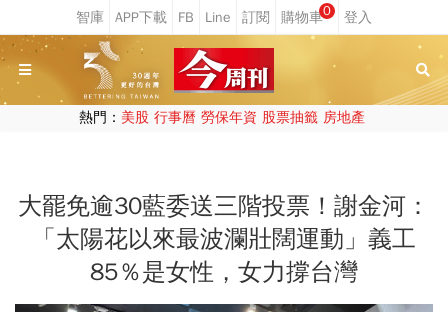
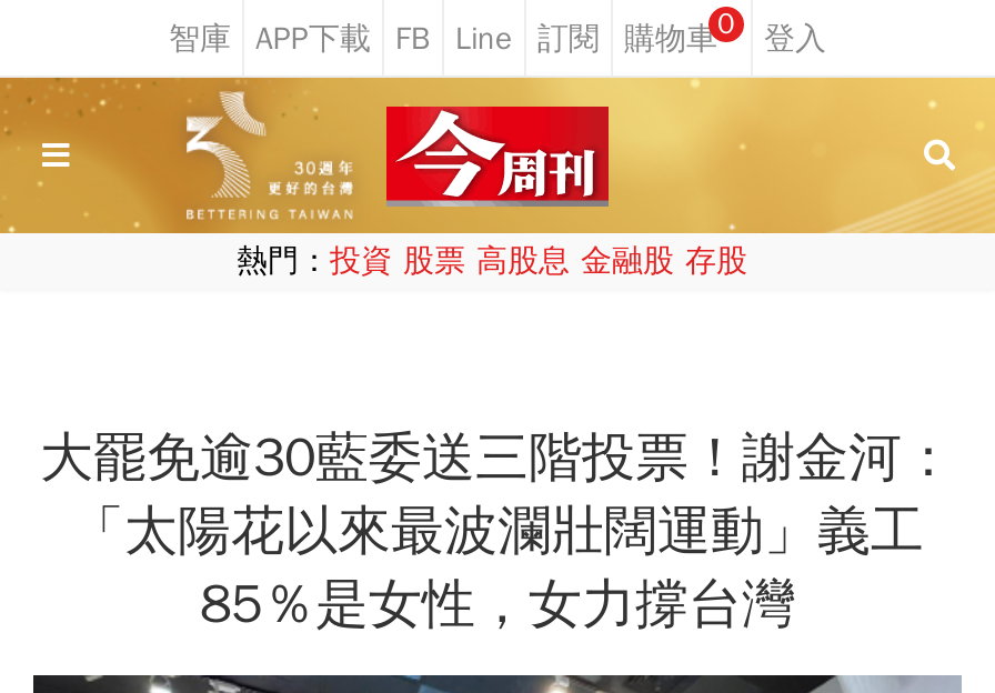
[78,109,364,126] 熱門：美股 行事曆 勞保年資 股票抽籤 房地產 -> [237,242,747,280] 熱門：投資 股票 高股息 金融股 存股

